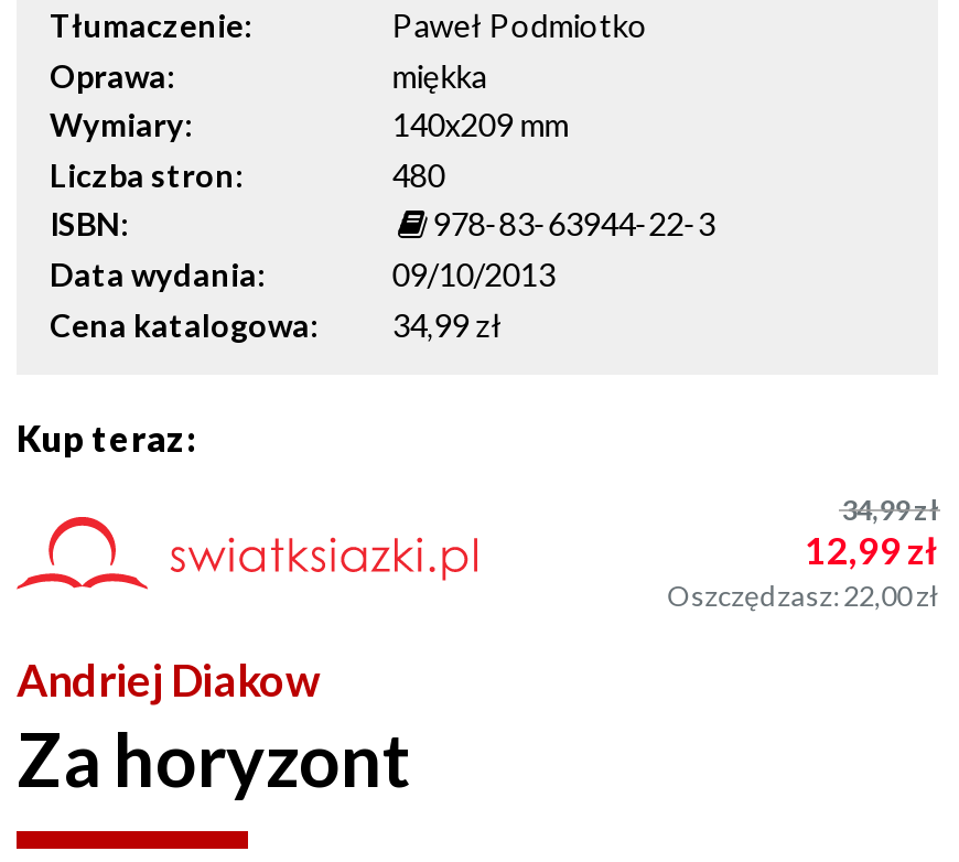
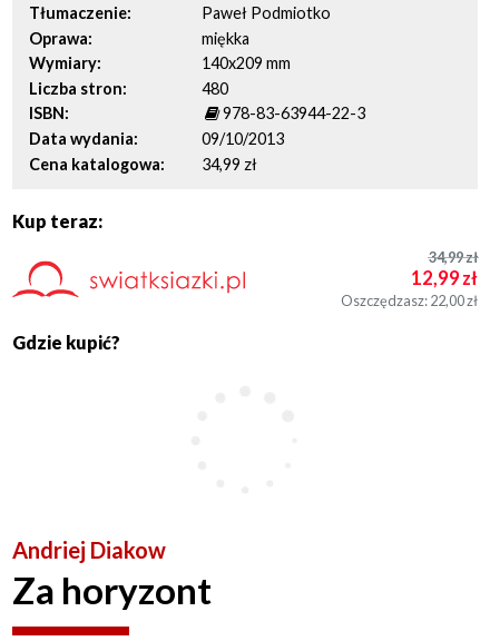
none -> [12,332,120,353] Gdzie kupić?

